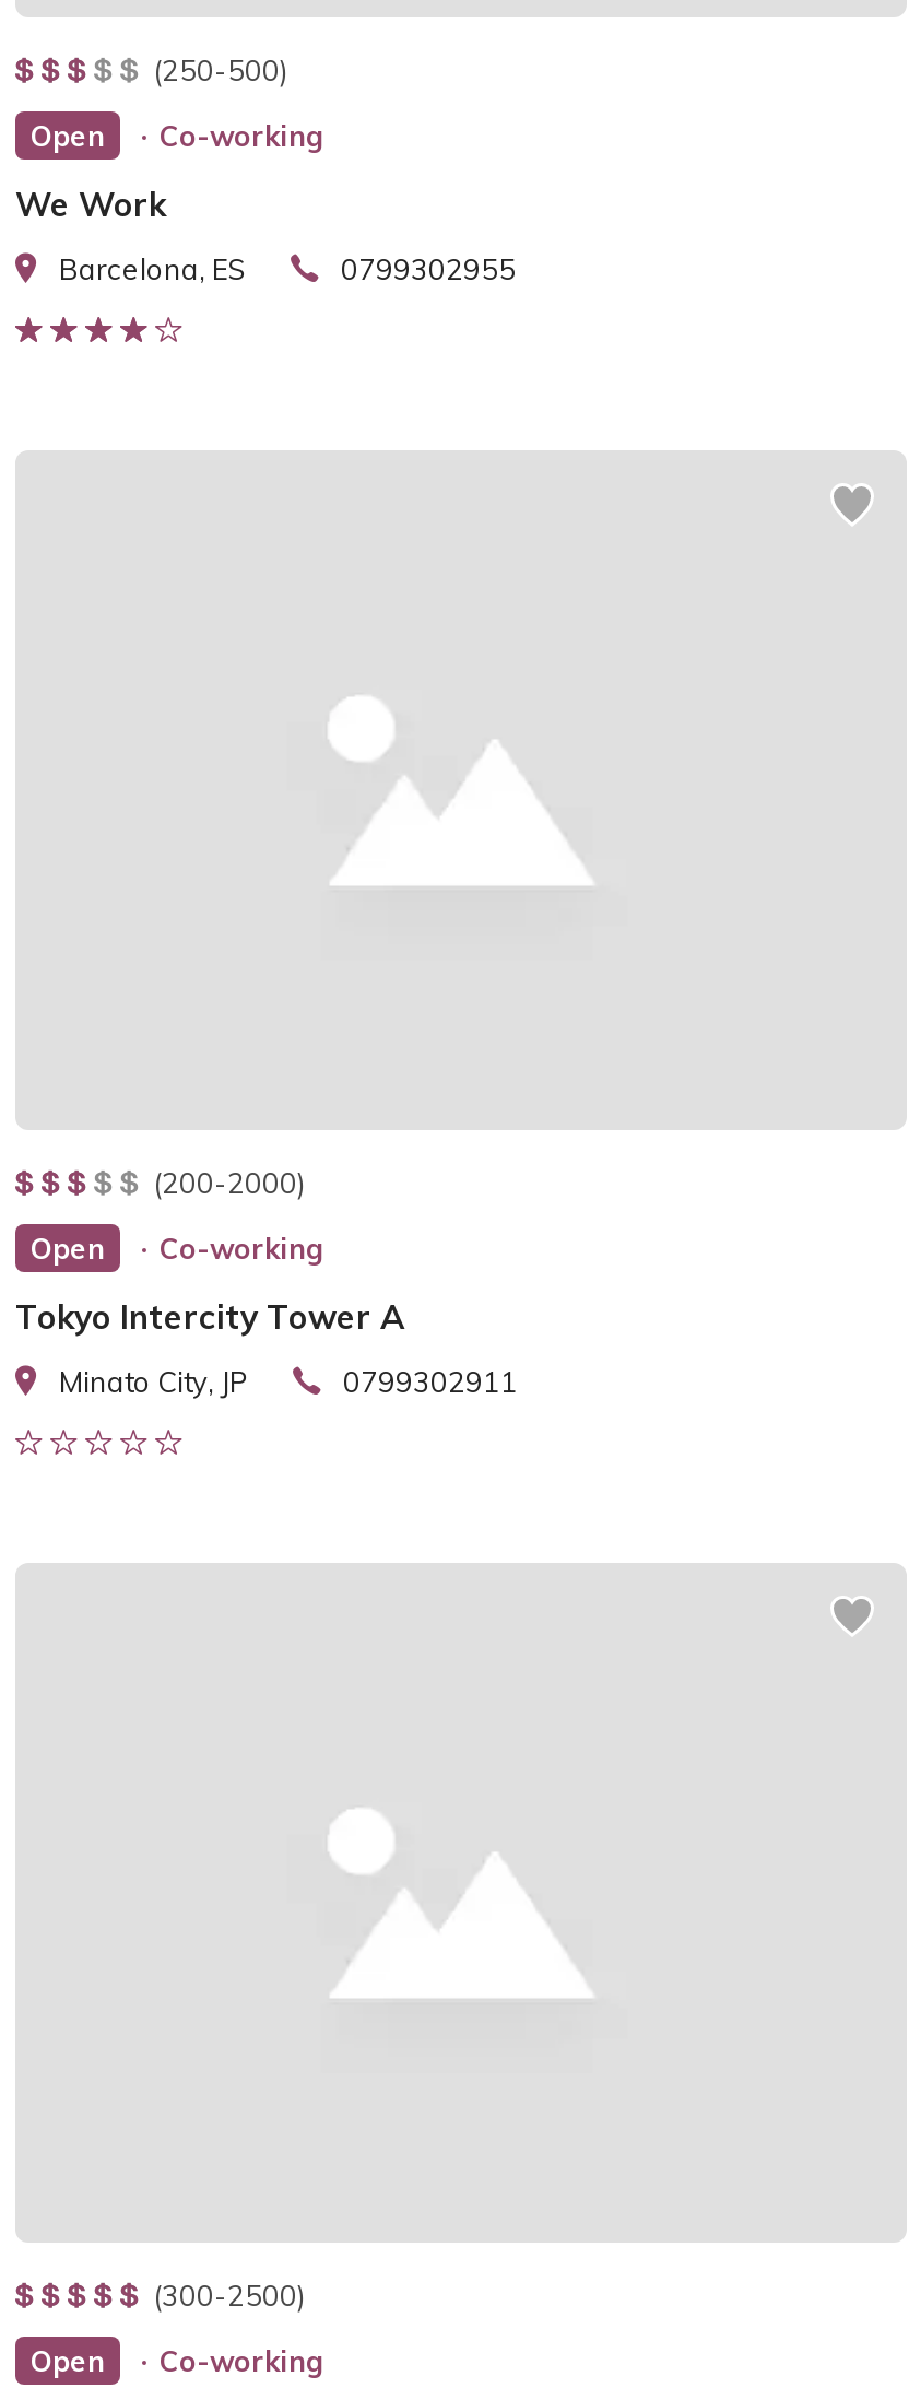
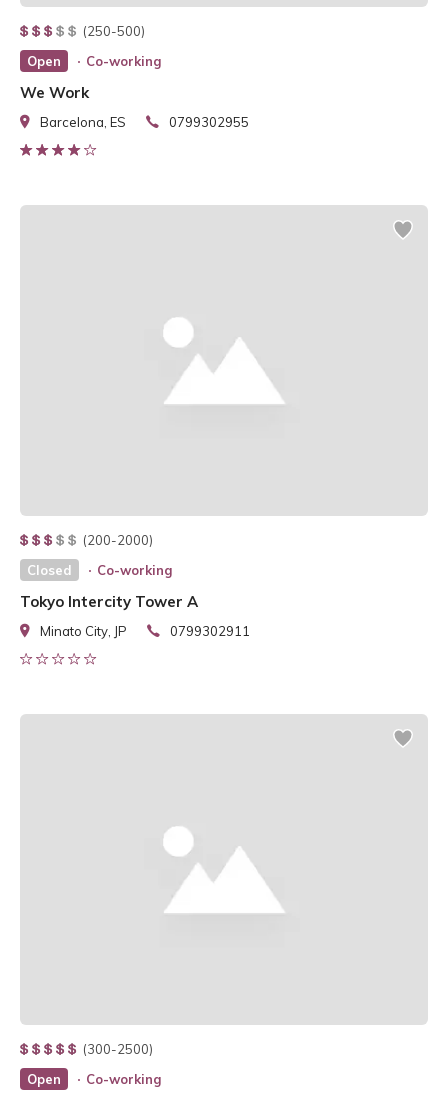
[31,1230,105,1265] Open -> [27,562,72,578] Closed

